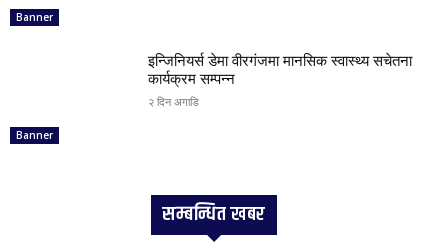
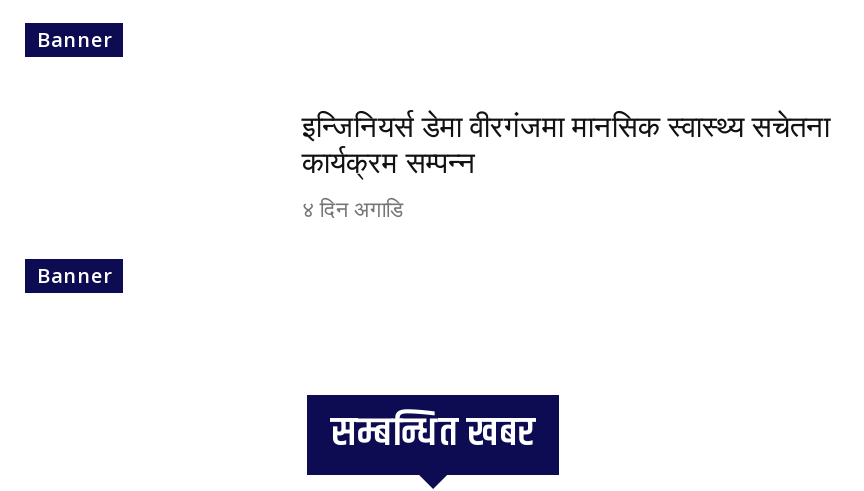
[148,94,199,109] २ दिन अगाडि -> [302,192,404,222] ४ दिन अगाडि

